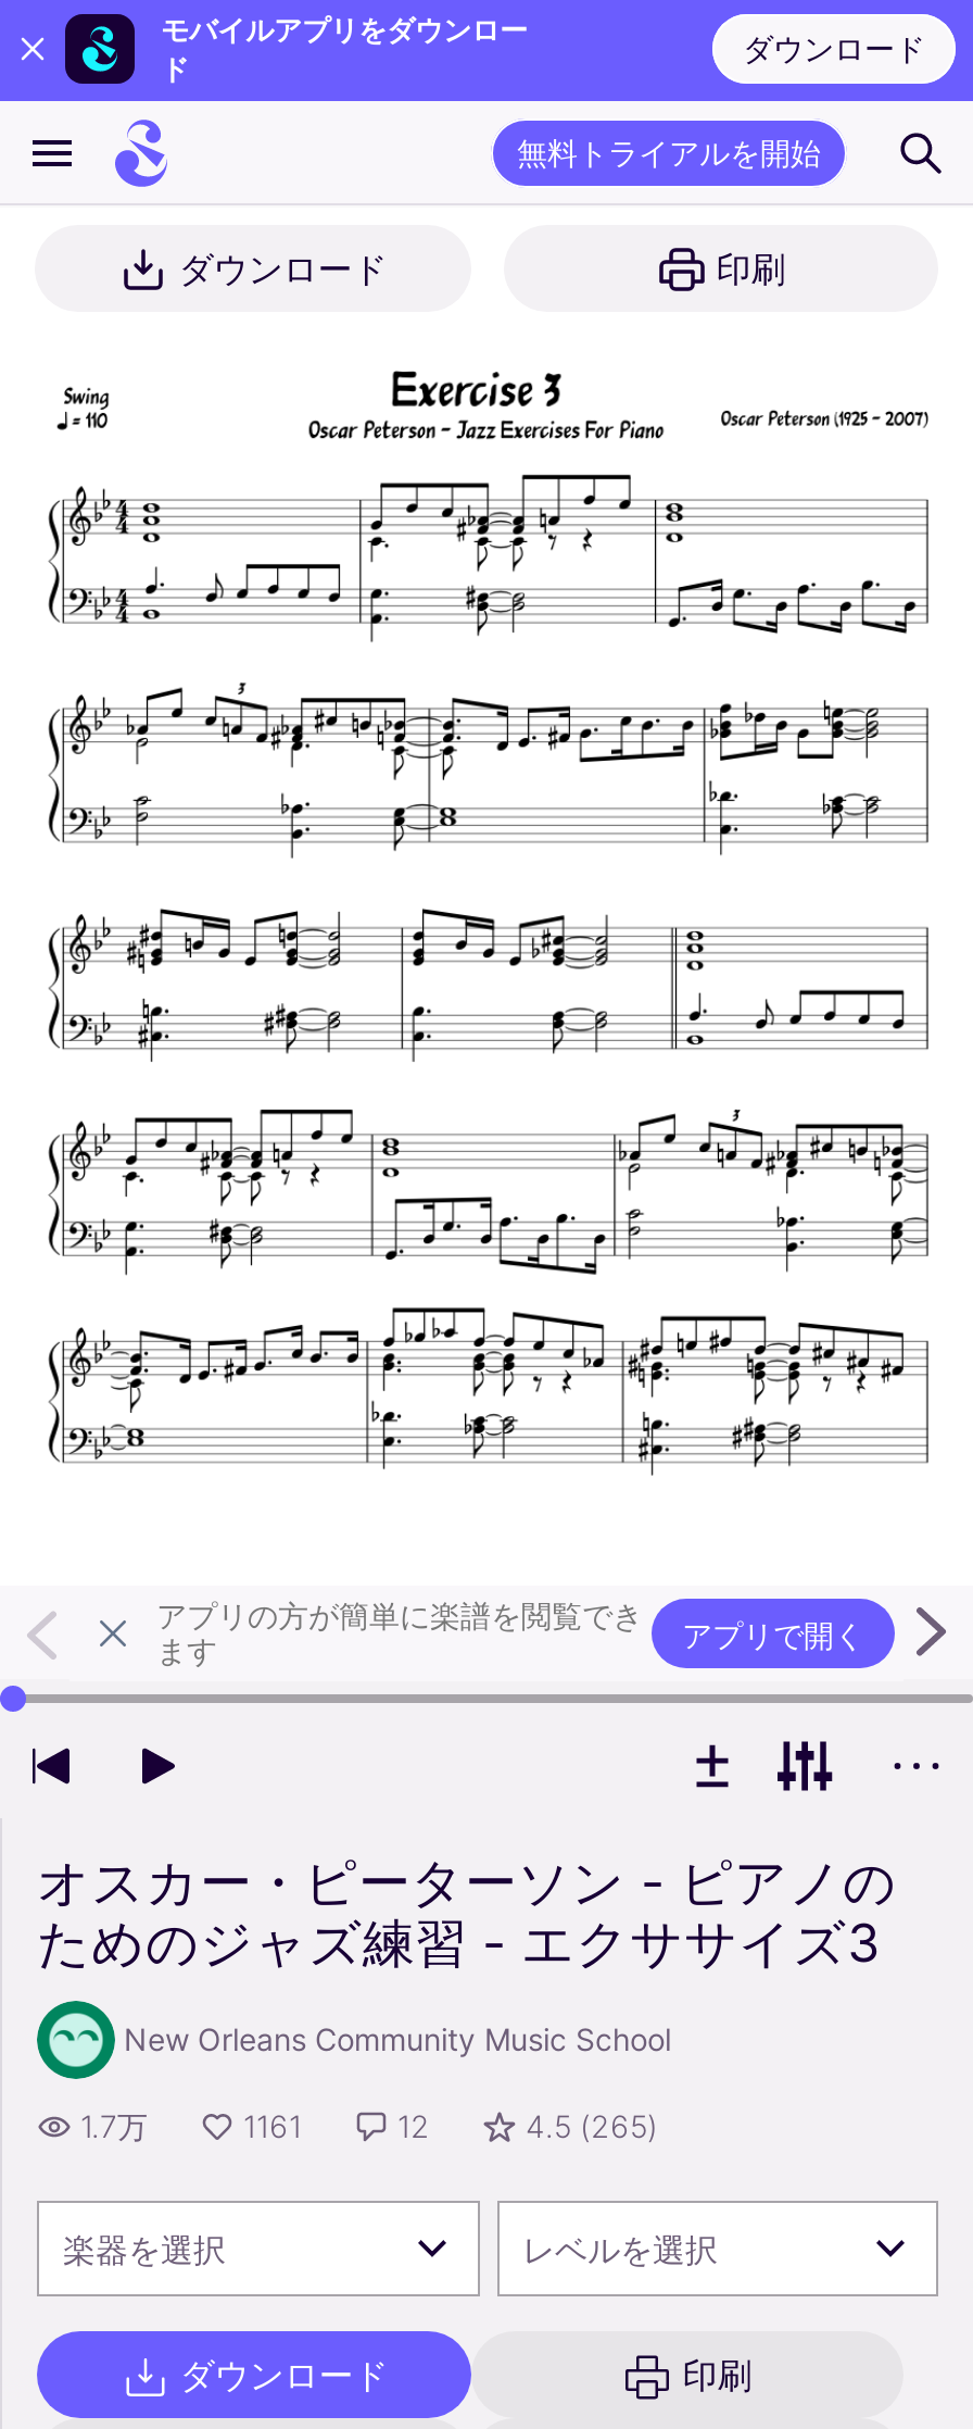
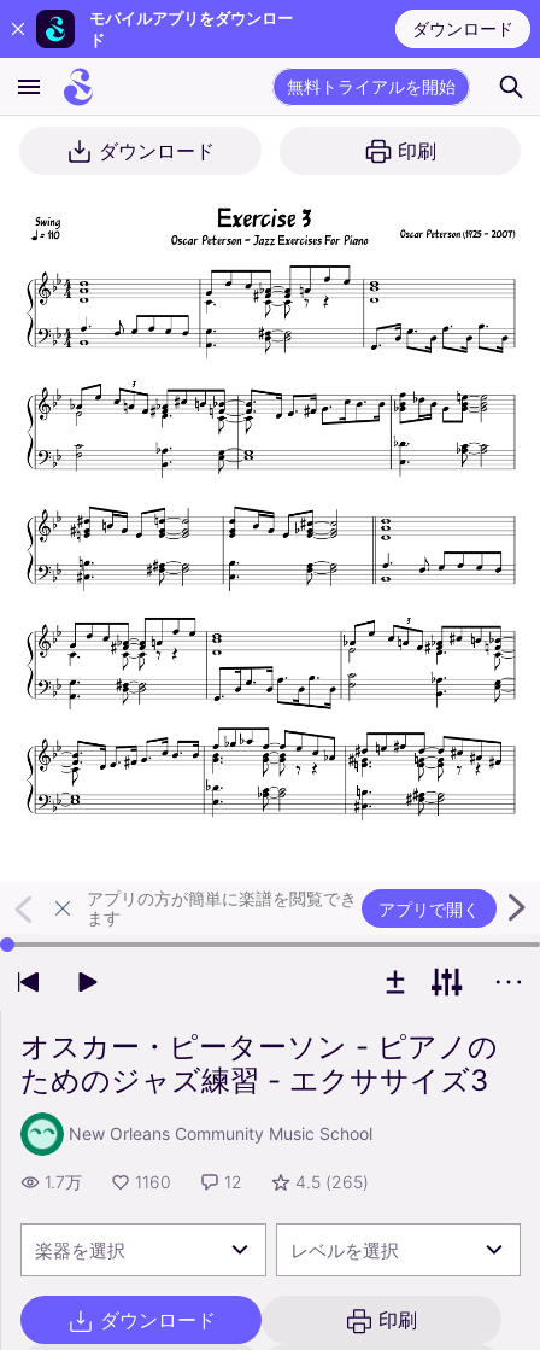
[243,2106,302,2143] 1161 -> [135,1171,171,1191] 1160

